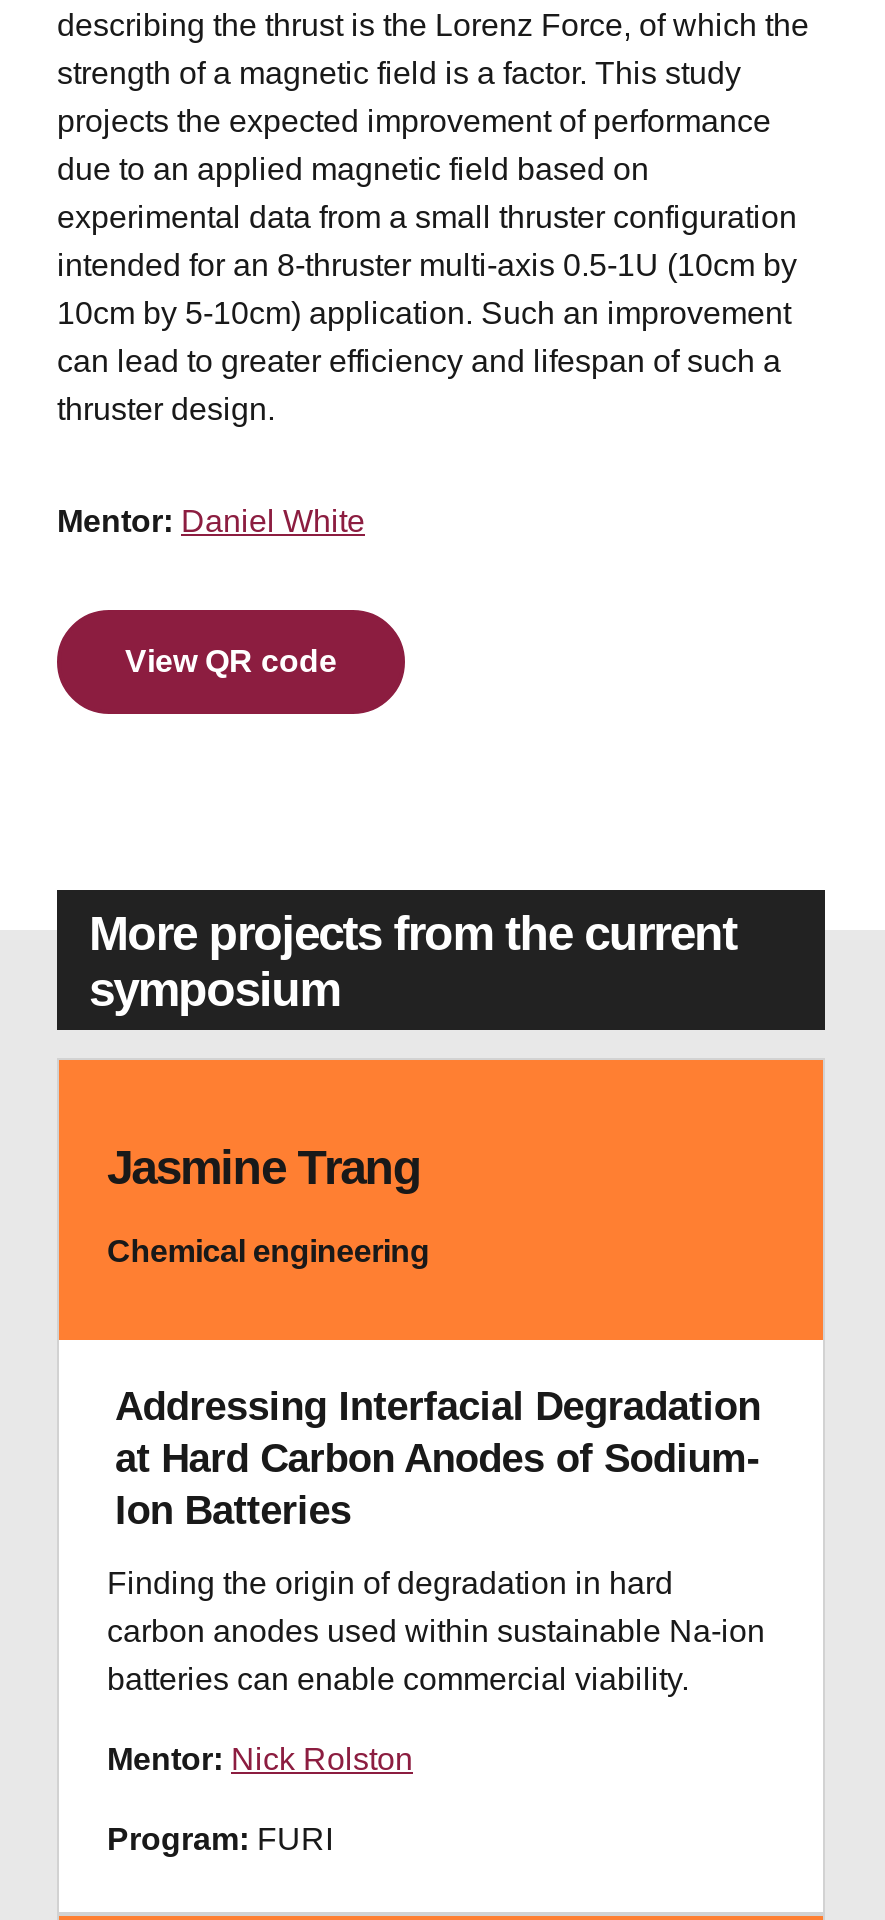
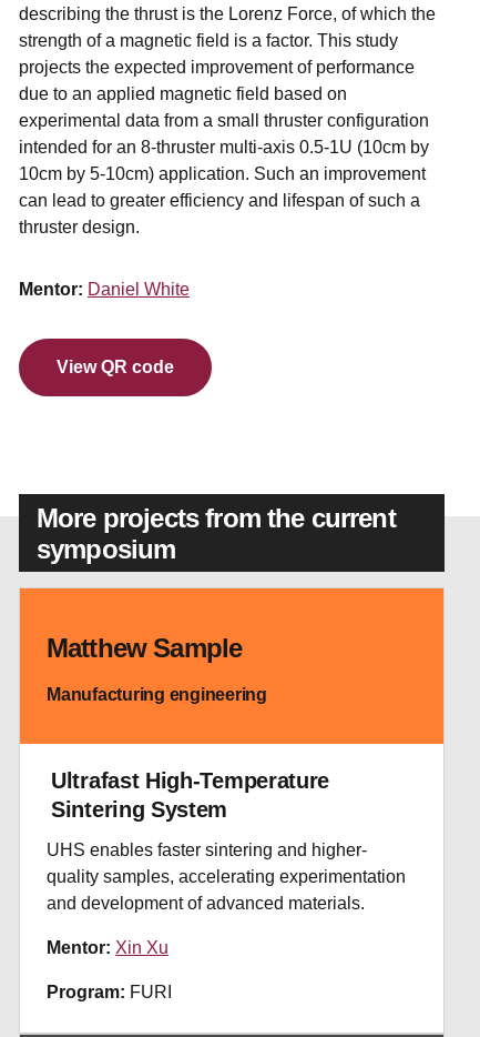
[107,1140,421,1194] Jasmine Trang -> [47,633,242,663] Matthew Sample
[107,1234,429,1268] Chemical engineering -> [47,685,267,704] Manufacturing engineering
[115,1384,761,1532] Addressing Interfacial Degradation | at Hard Carbon Anodes of Sodium- | Ion Batteries -> [51,768,329,822] Ultrafast High-Temperature | Sintering System
[107,1566,765,1696] Finding the origin of degradation in hard | carbon anodes used within sustainable Na-ion | batteries can enable commercial viability. -> [47,840,406,913] UHS enables faster sintering and higher- | quality samples, accelerating experimentation | and development of advanced materials.
[107,1742,413,1776] Mentor: Nick Rolston -> [47,938,168,957] Mentor: Xin Xu

